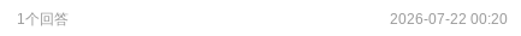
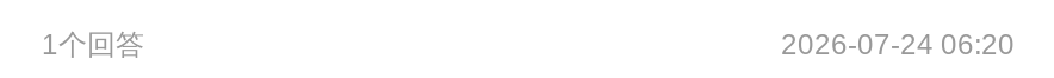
[390,11,508,28] 2026-07-22 00:20 -> [781,28,1015,61] 2026-07-24 06:20

